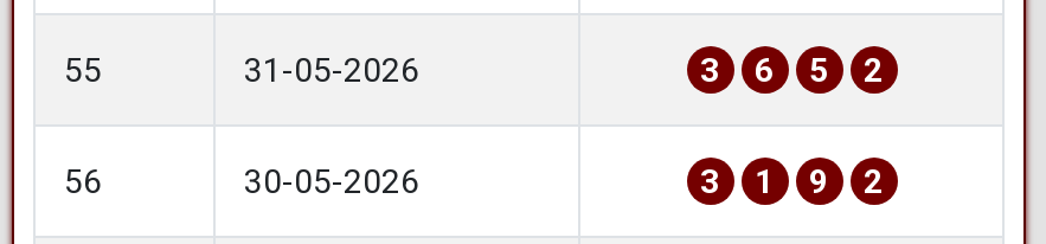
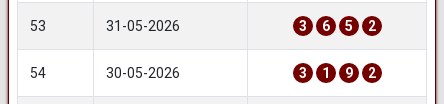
[64,50,102,88] 55 -> [30,18,46,34] 53
[64,162,102,199] 56 -> [30,65,46,81] 54

